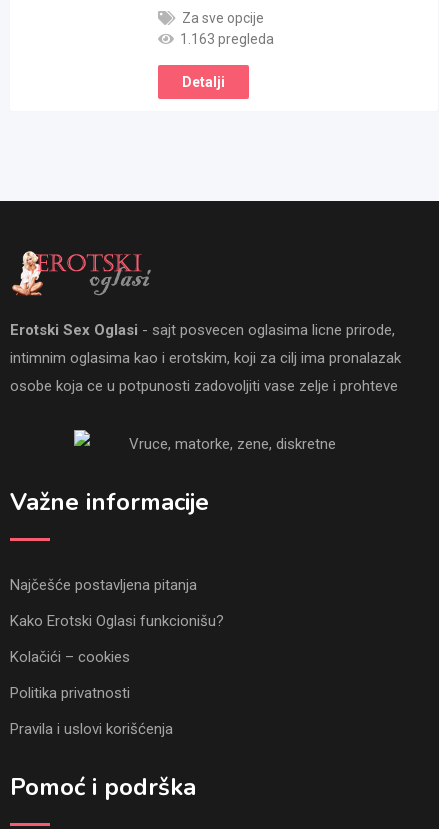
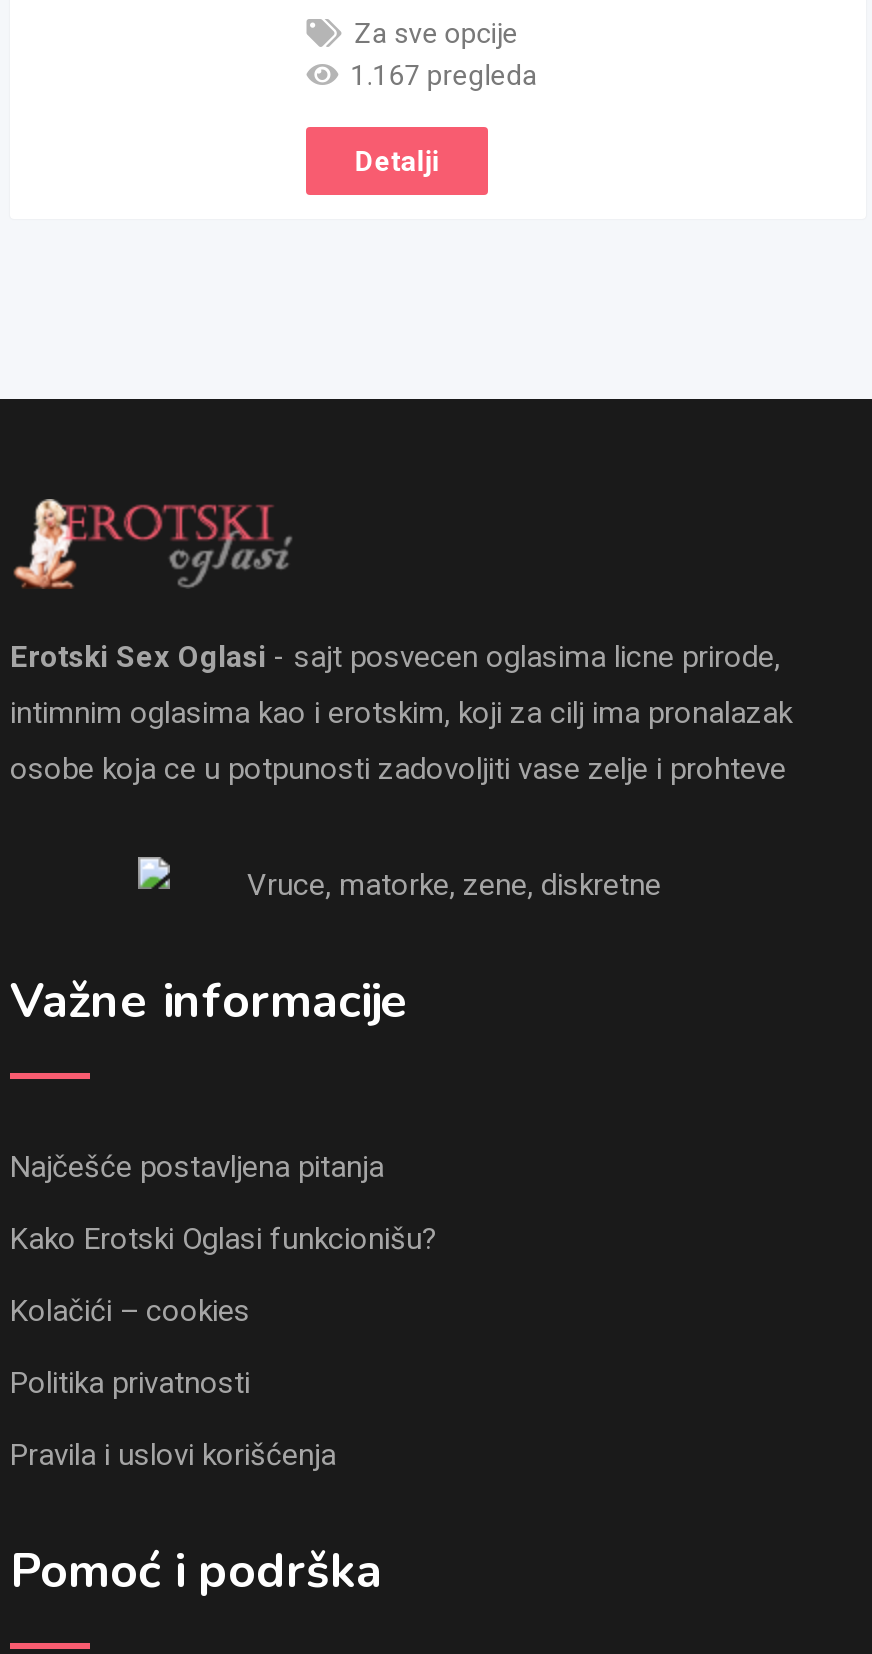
[180,31,274,47] 1.163 pregleda -> [350,59,538,91] 1.167 pregleda

